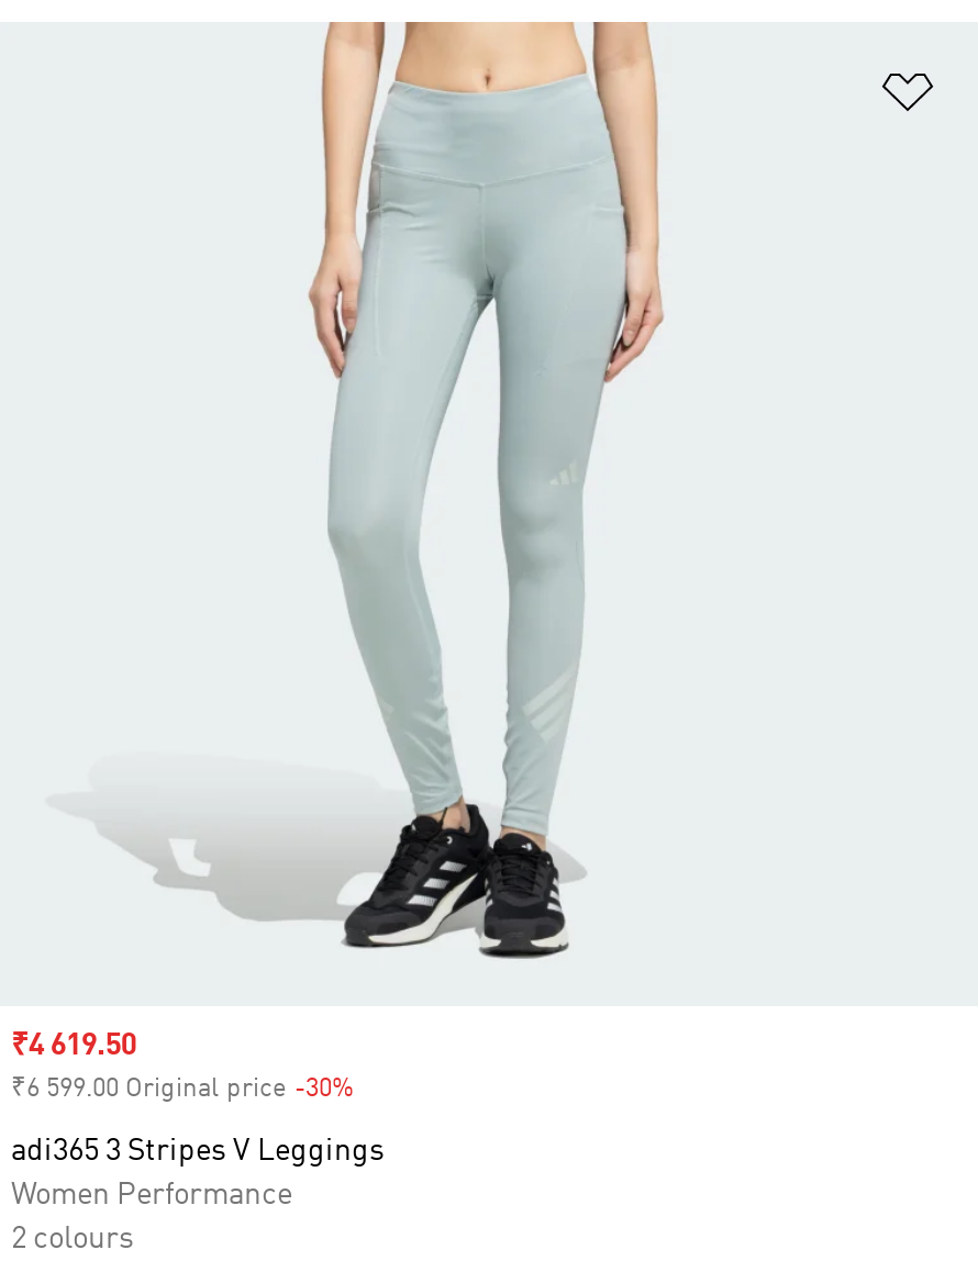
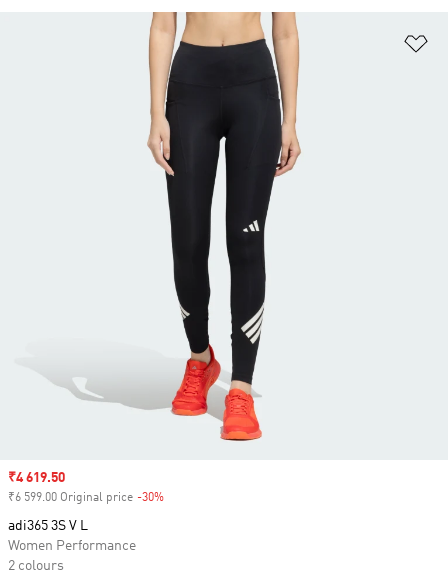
[154,22,664,964] [image] -> [75,13,304,442] [image]
[11,1136,385,1167] adi365 3 Stripes V Leggings -> [8,519,88,533] adi365 3S V L

